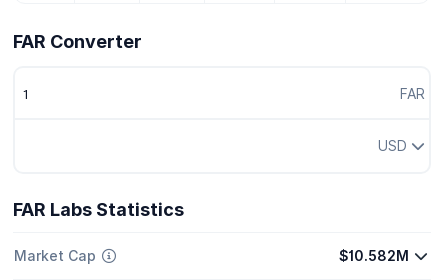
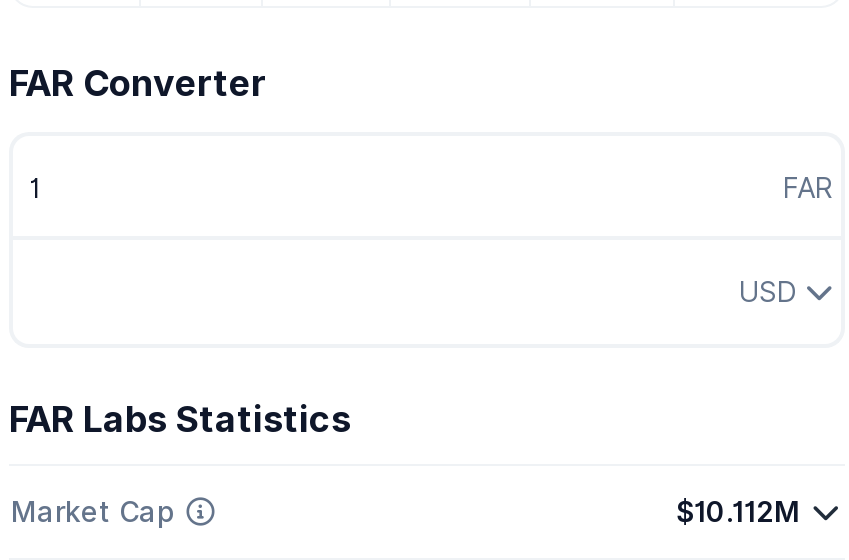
[338,247,408,264] $10.582M -> [676,494,800,528] $10.112M

